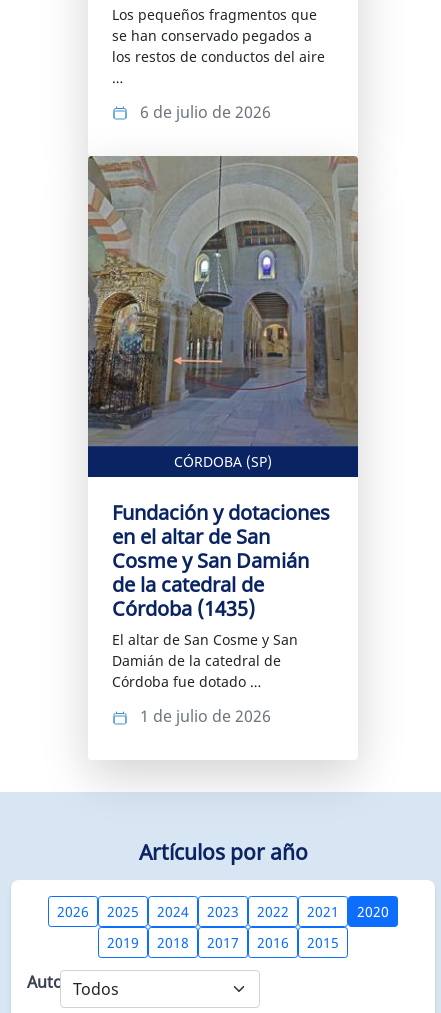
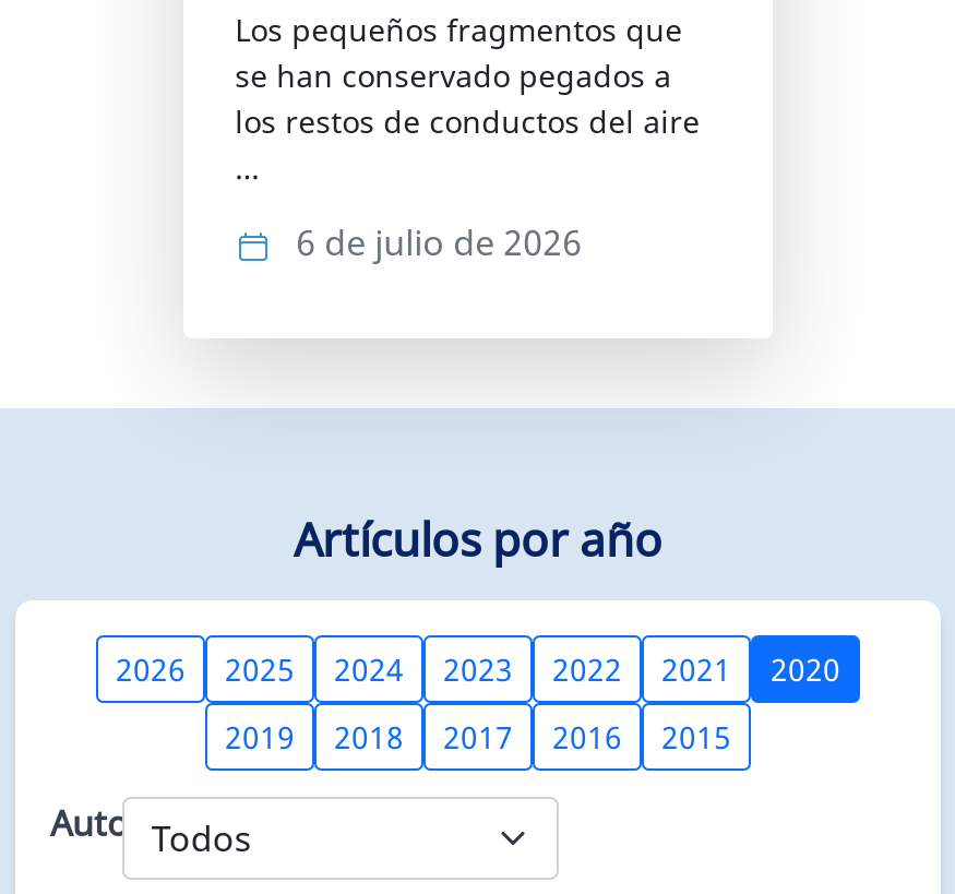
[87,155,359,727] [image] | CÓRDOBA (SP) | Fundación y dotaciones | en el altar de San | Cosme y San Damián | de la catedral de | Córdoba (1435) | El altar de San Cosme y San | Damián de la catedral de | Córdoba fue dotado … | 1 de julio de 2026 -> none

